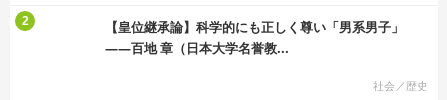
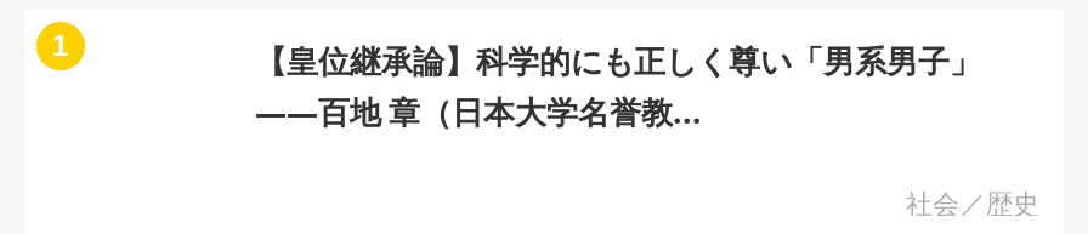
[21,13,28,27] 2 -> [52,28,69,62] 1

